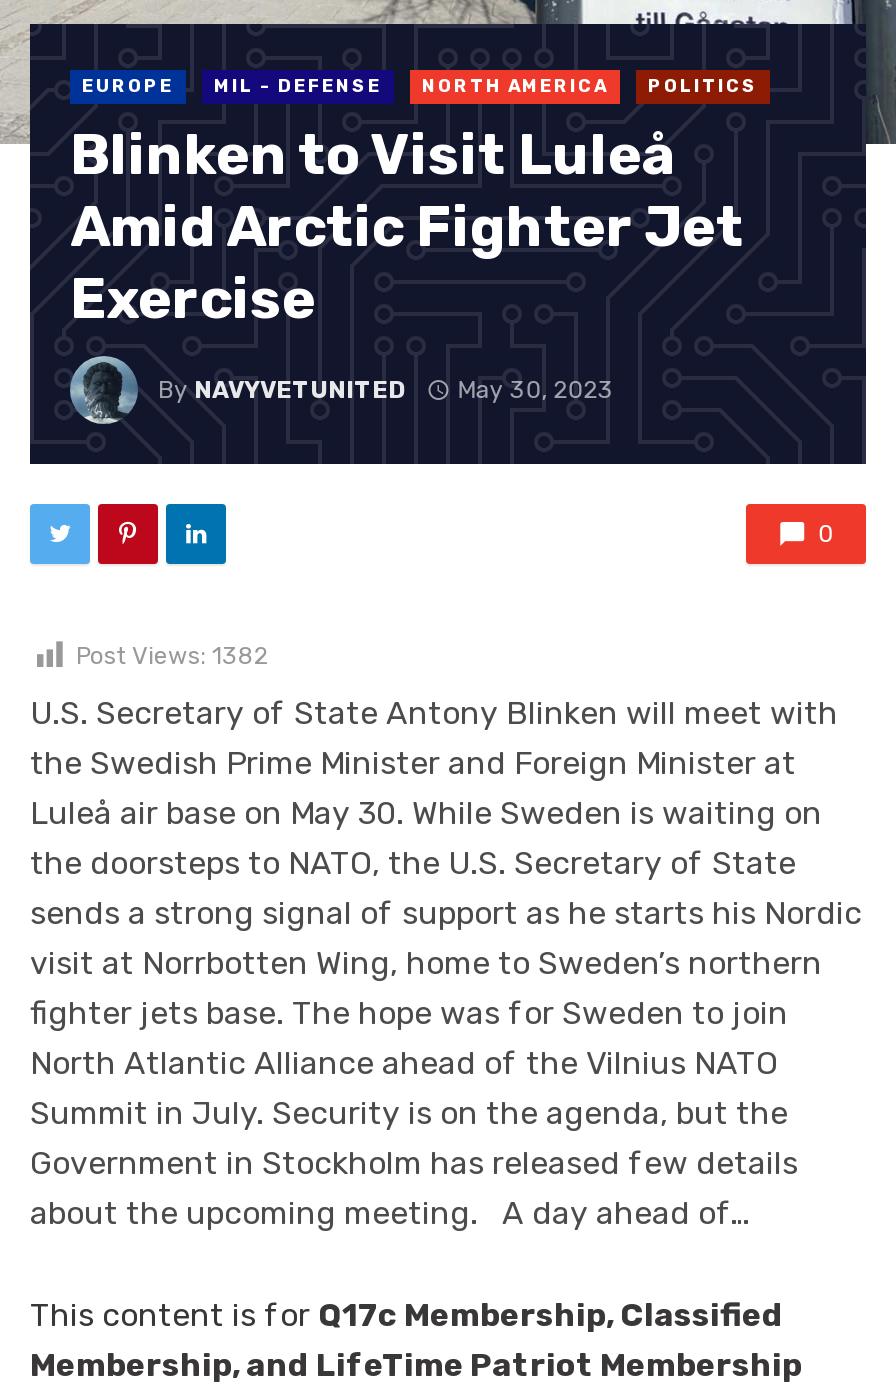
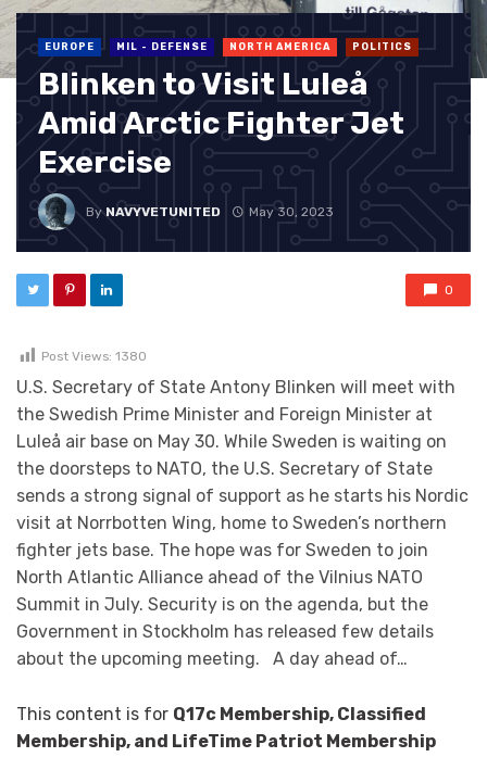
[76,643,268,671] Post Views: 1382 -> [41,349,147,364] Post Views: 1380

